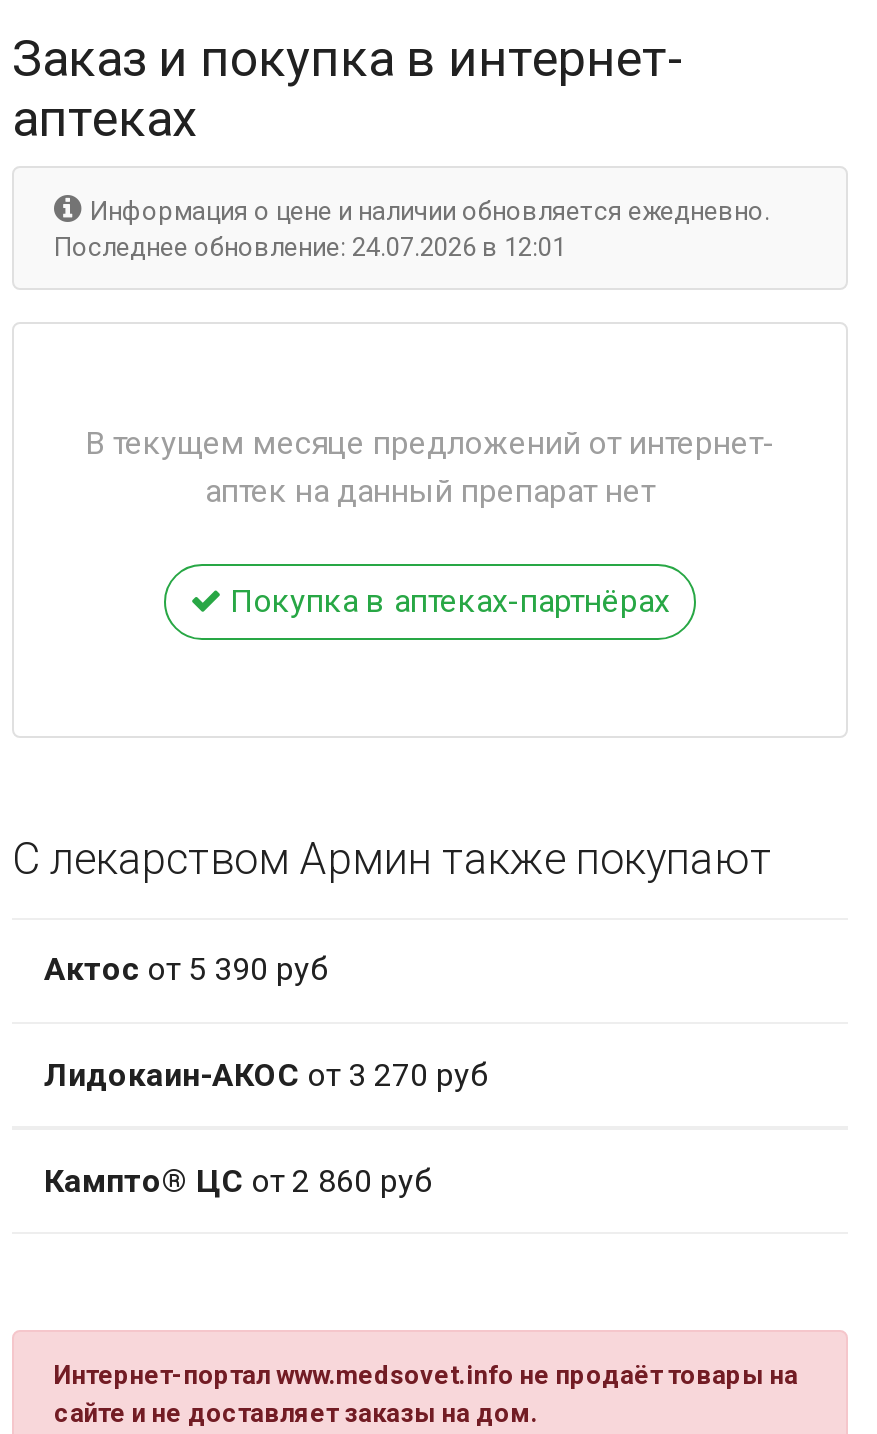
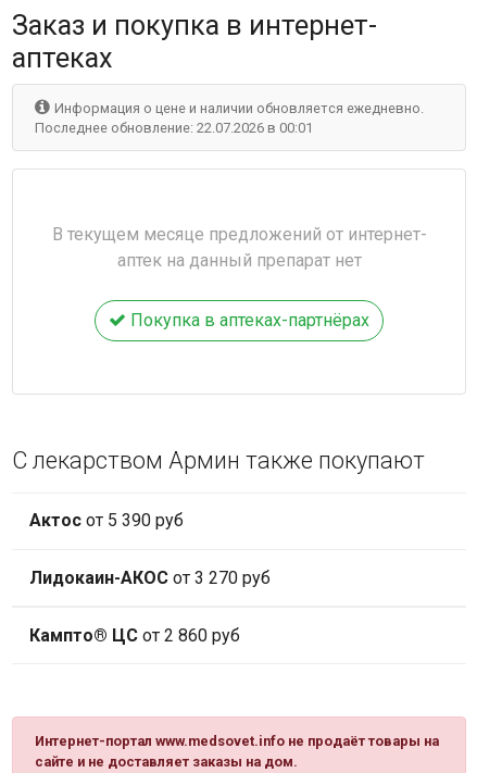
[54,232,566,262] Последнее обновление: 24.07.2026 в 12:01 -> [35,119,313,136] Последнее обновление: 22.07.2026 в 00:01

